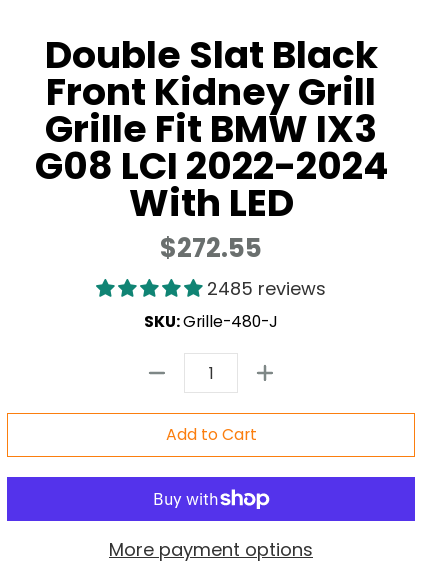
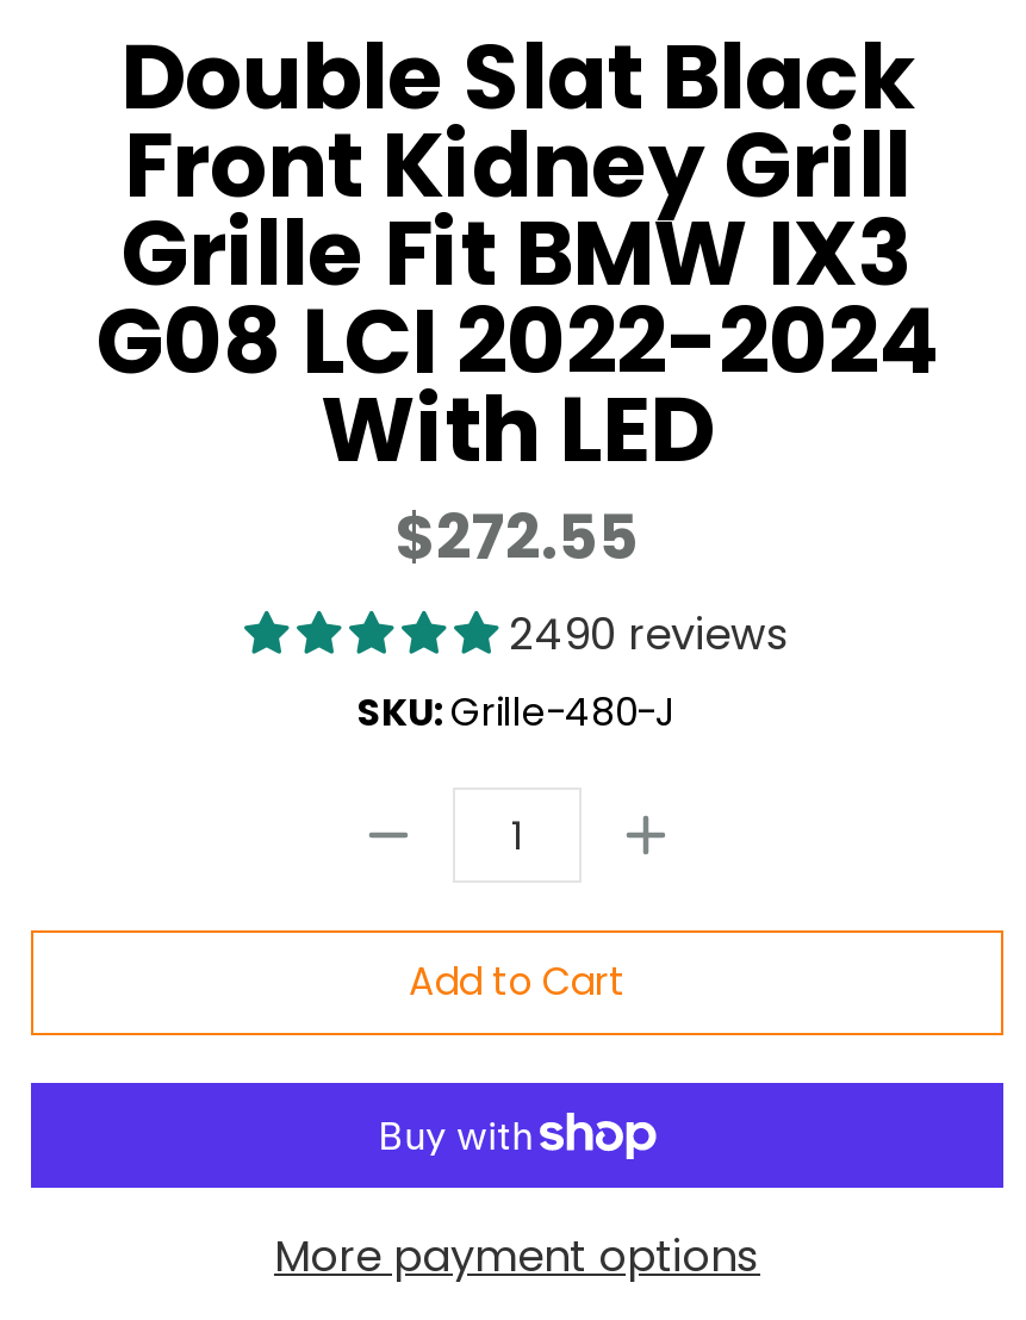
[207,276,326,301] 2485 reviews -> [509,604,790,664] 2490 reviews

